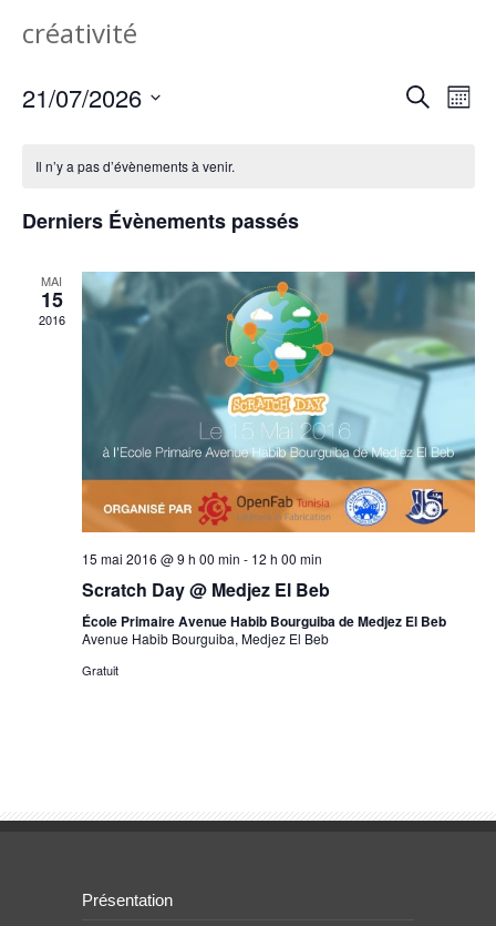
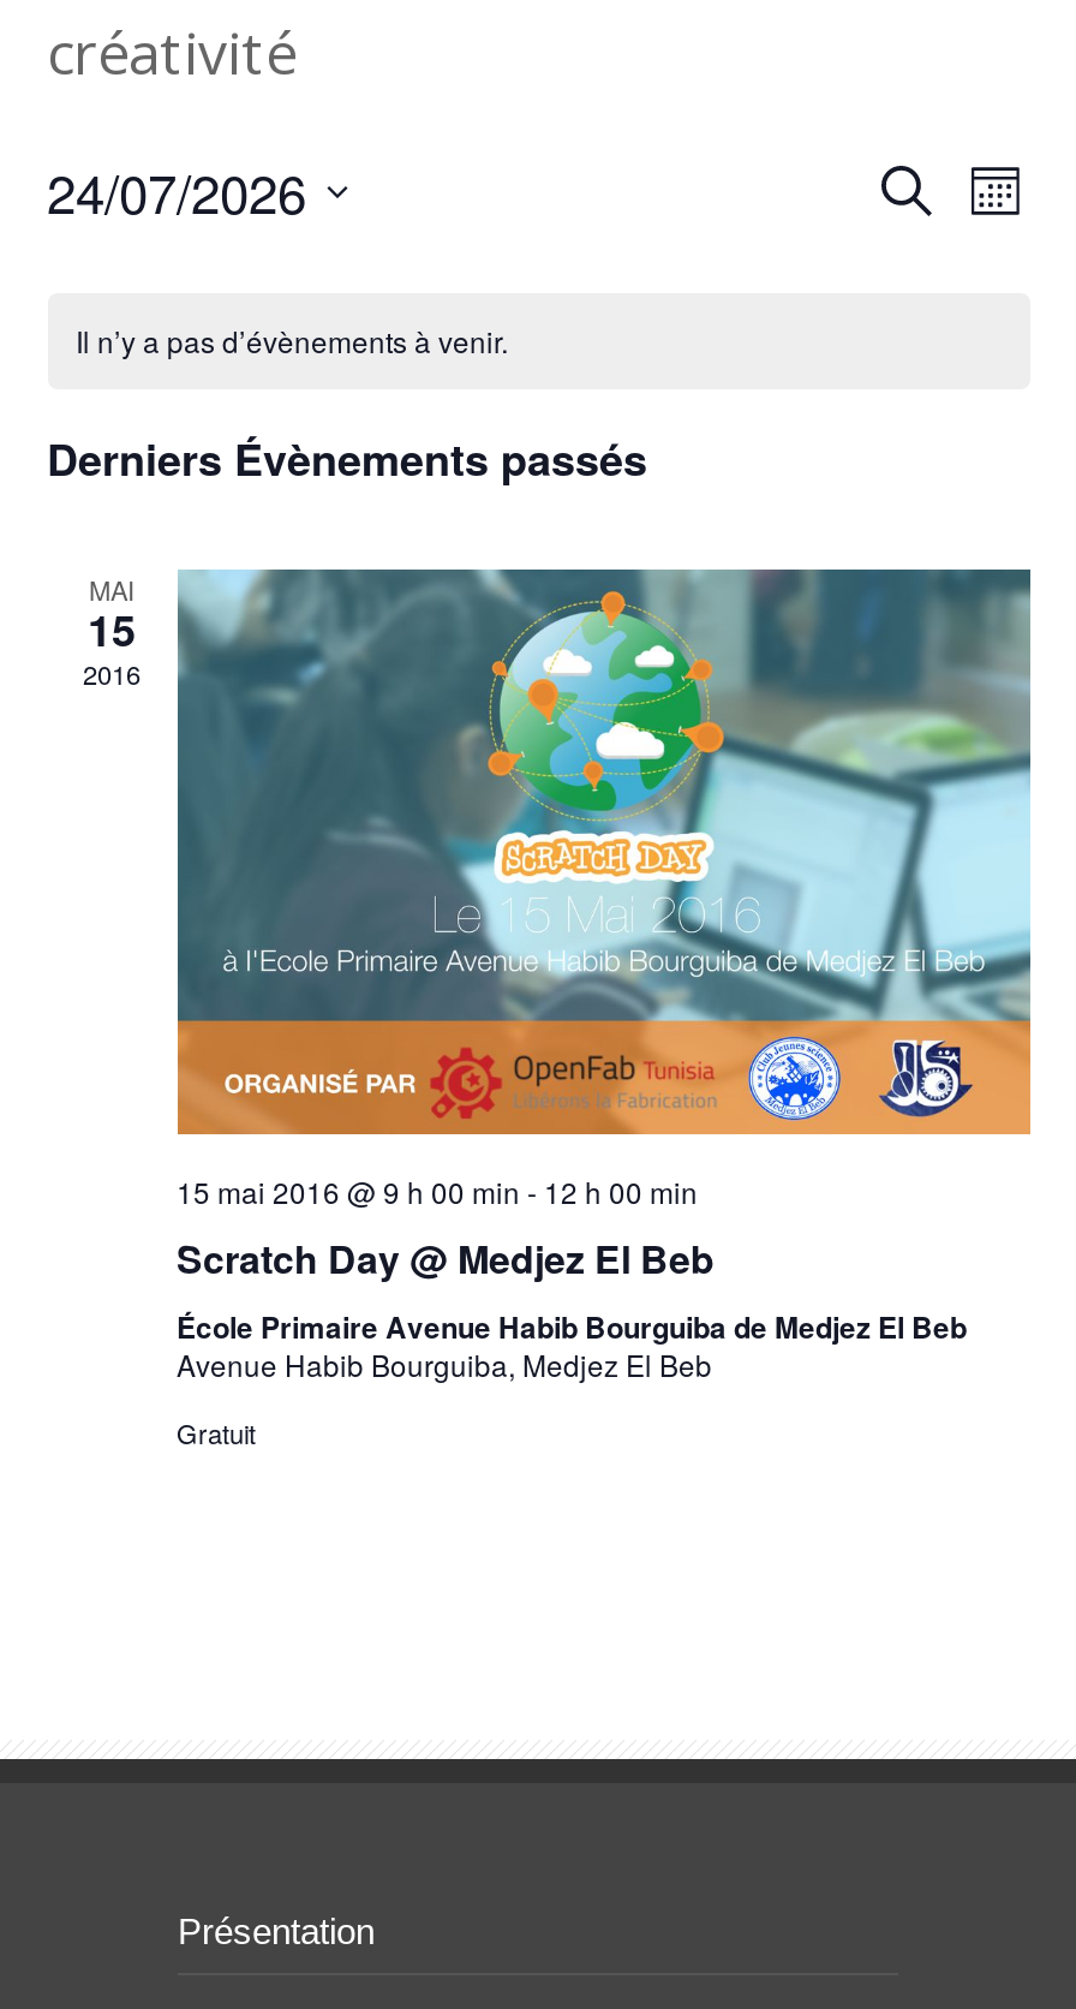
[22,80,141,114] 21/07/2026 -> [47,154,306,228] 24/07/2026

